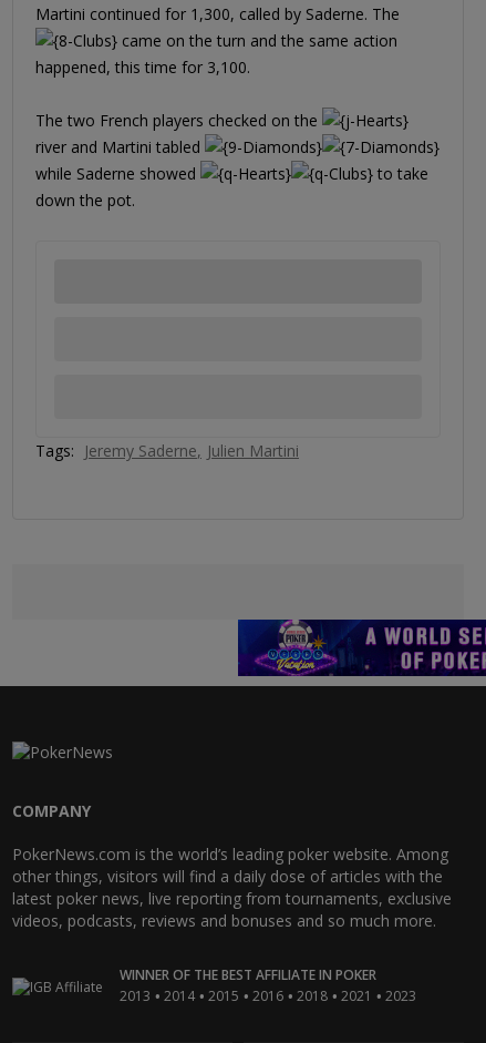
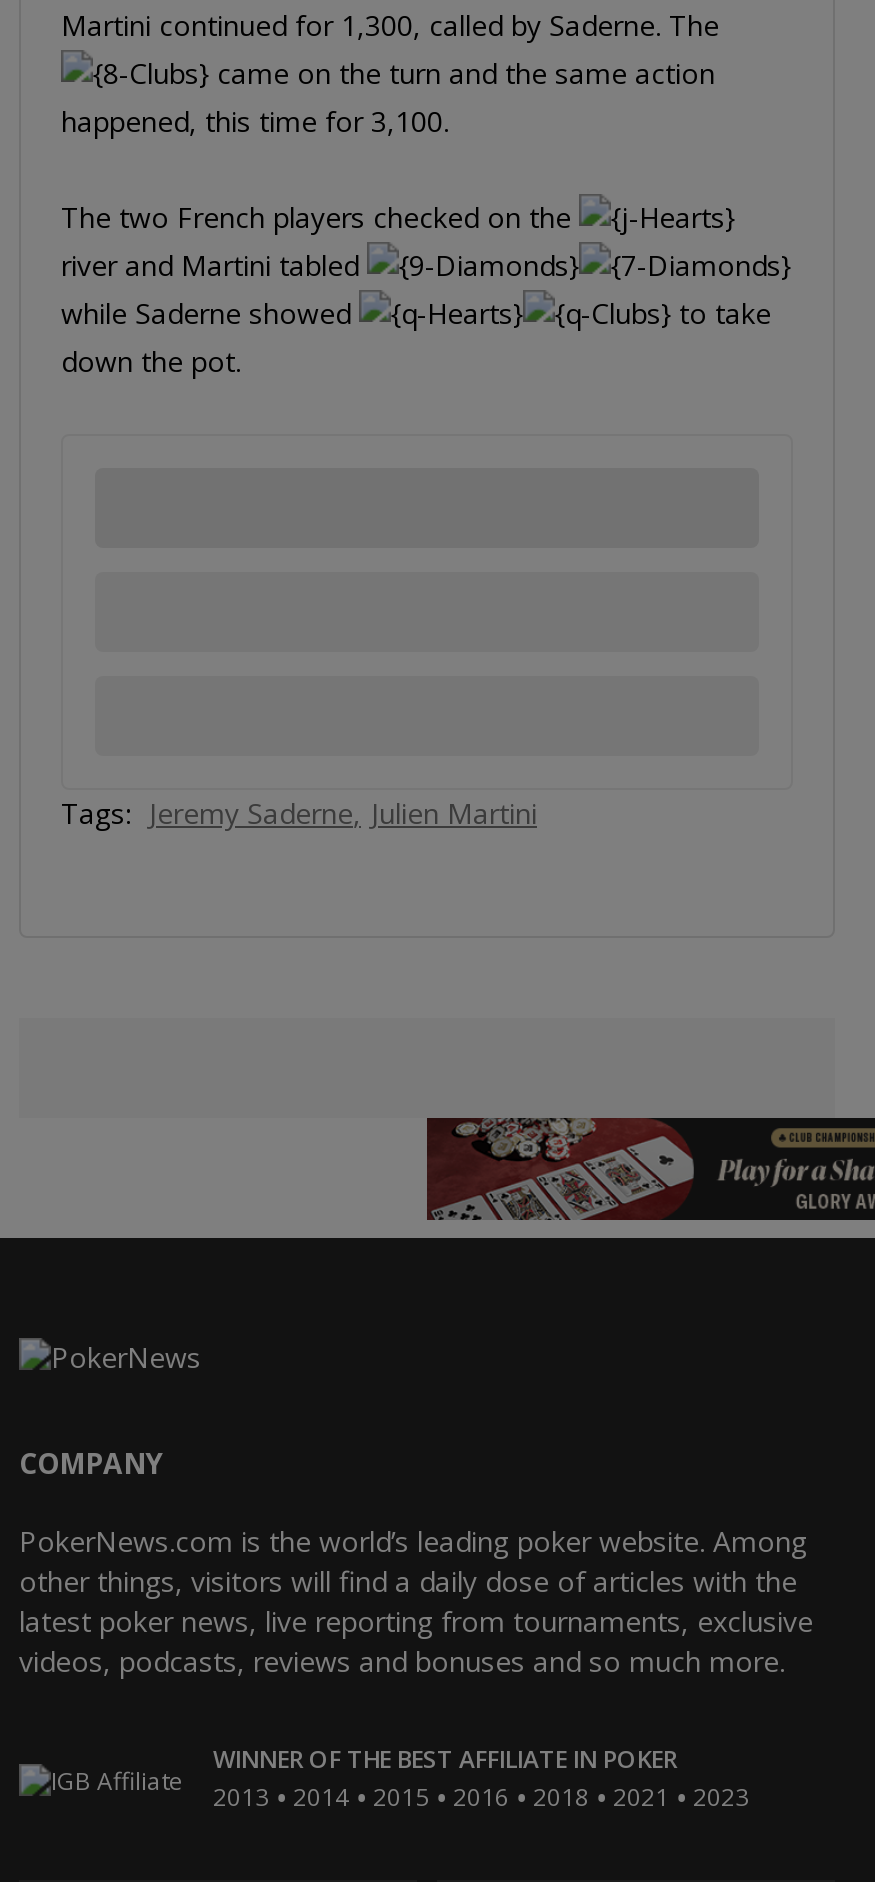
[237,618,483,677] [image] -> [425,1116,869,1222] [image]

